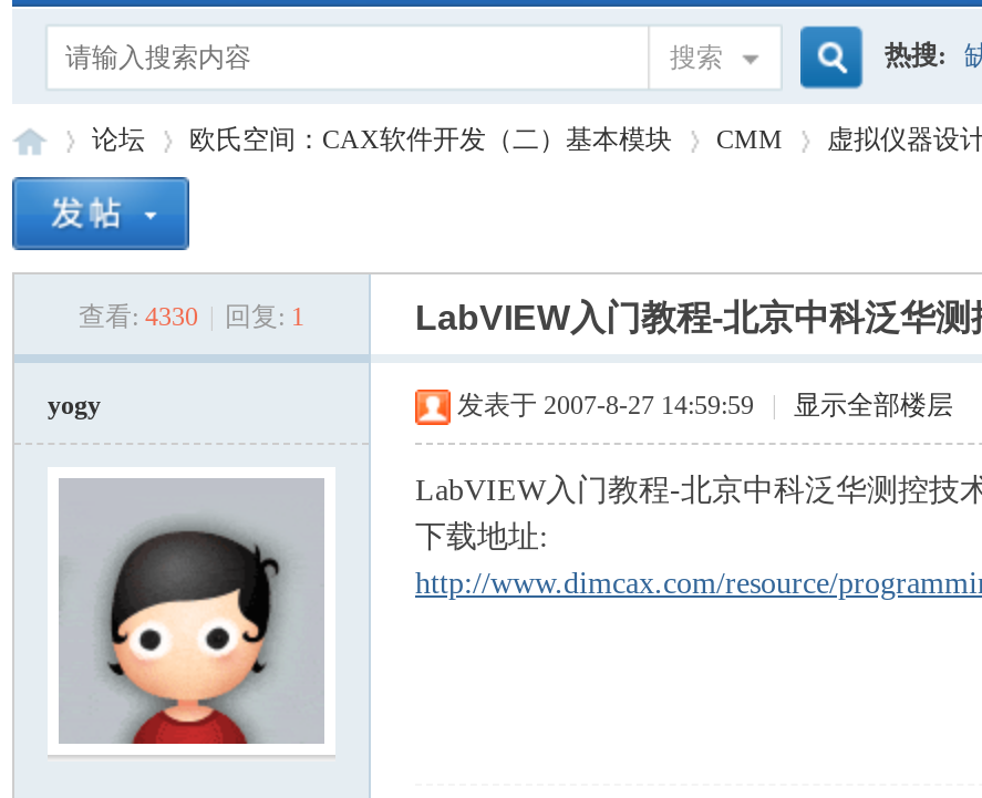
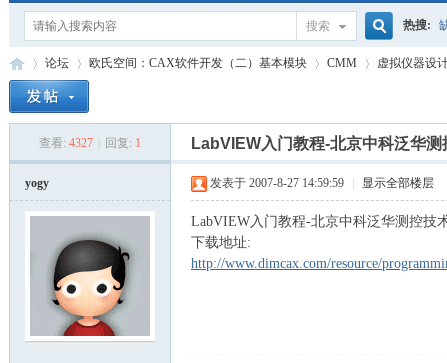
[79,301,198,332] 查看: 4330 -> [39,136,93,150] 查看: 4327

